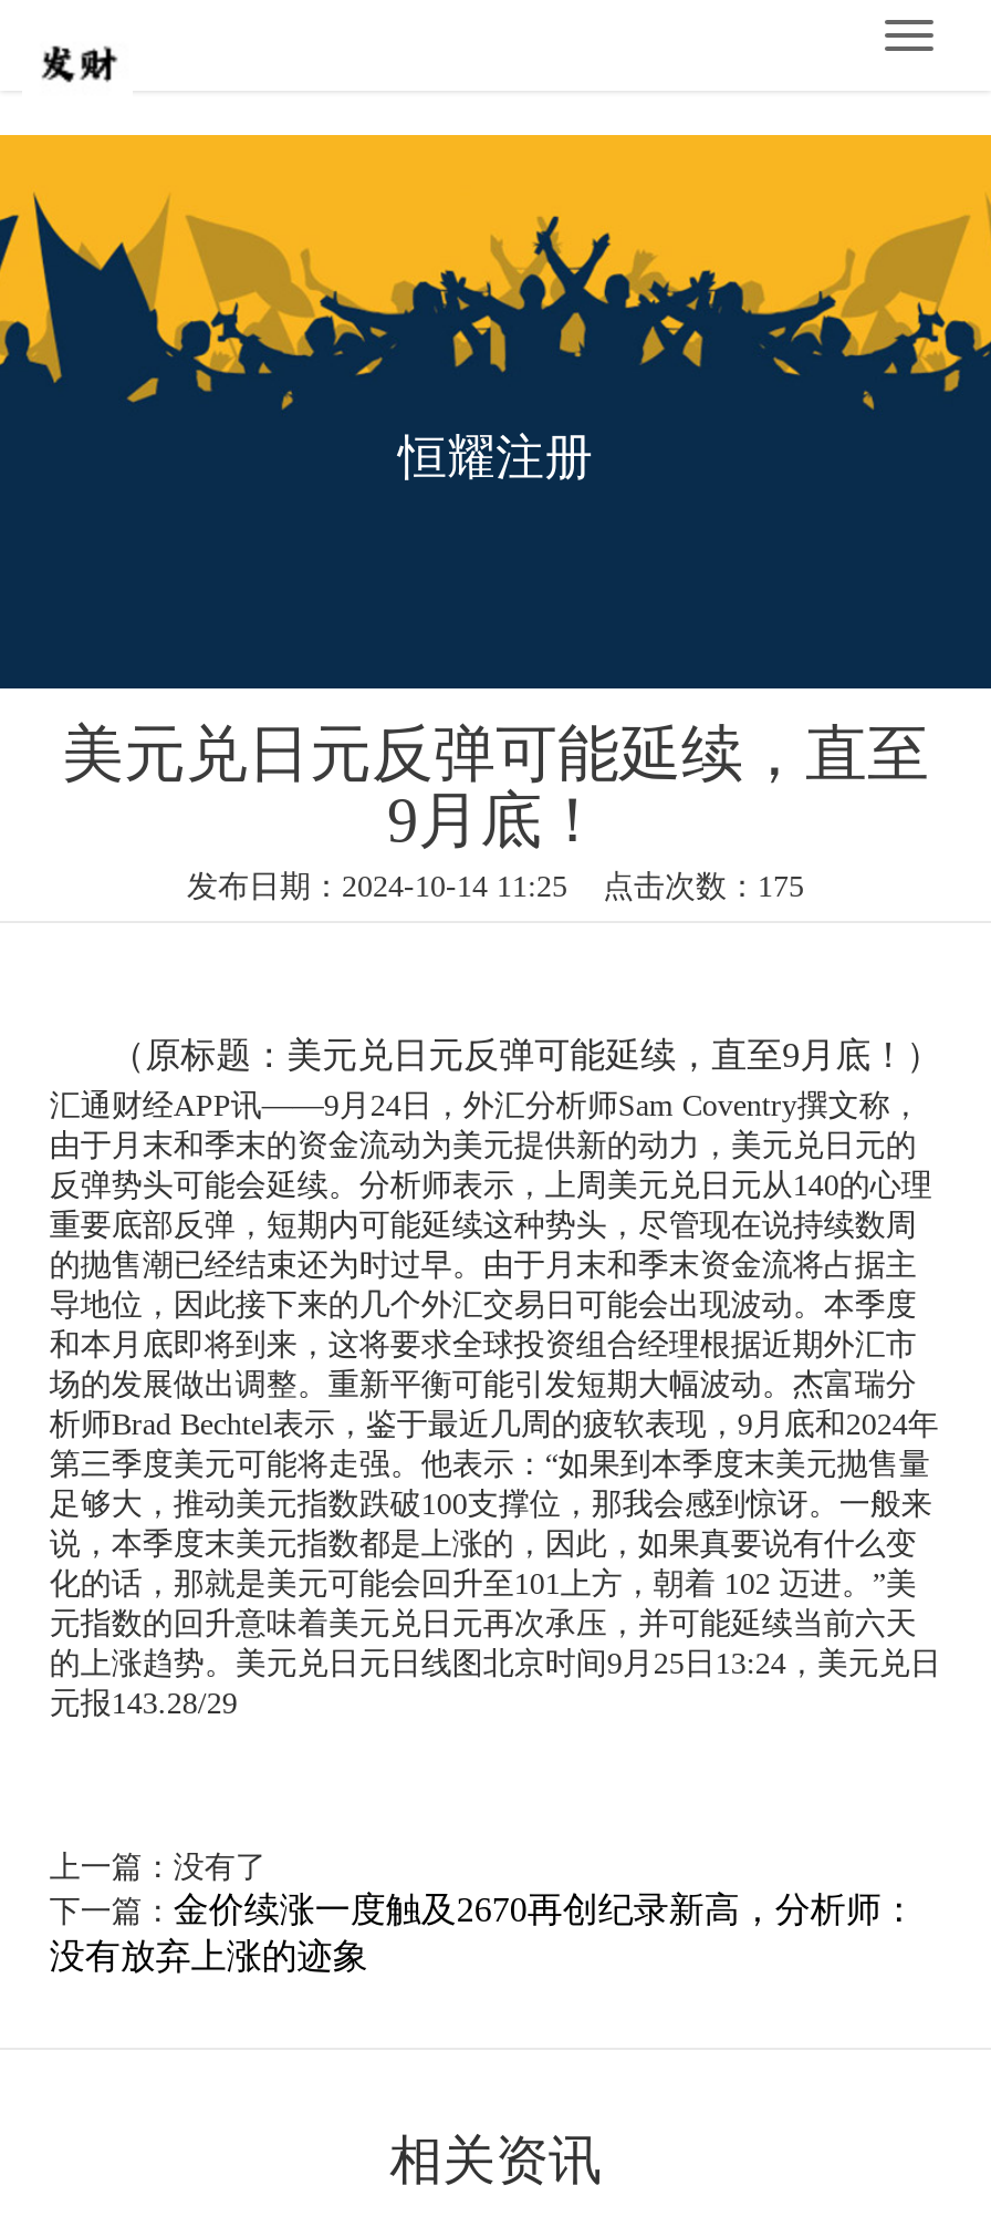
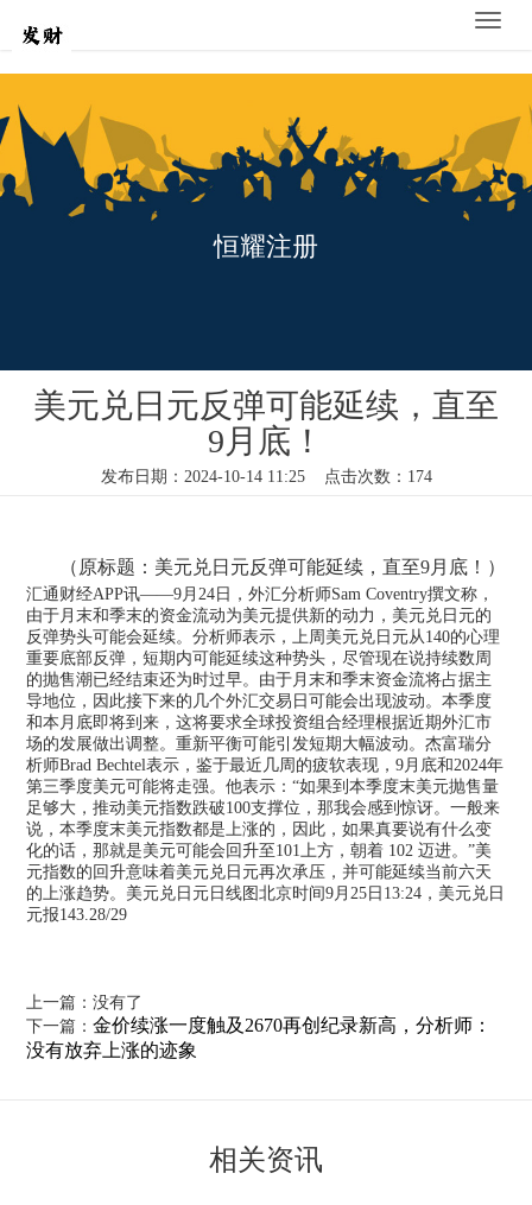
[187,870,804,903] 发布日期：2024-10-14 11:25 点击次数：175 -> [100,468,432,486] 发布日期：2024-10-14 11:25 点击次数：174

